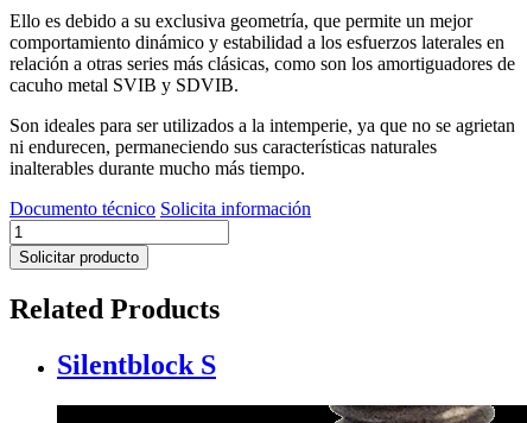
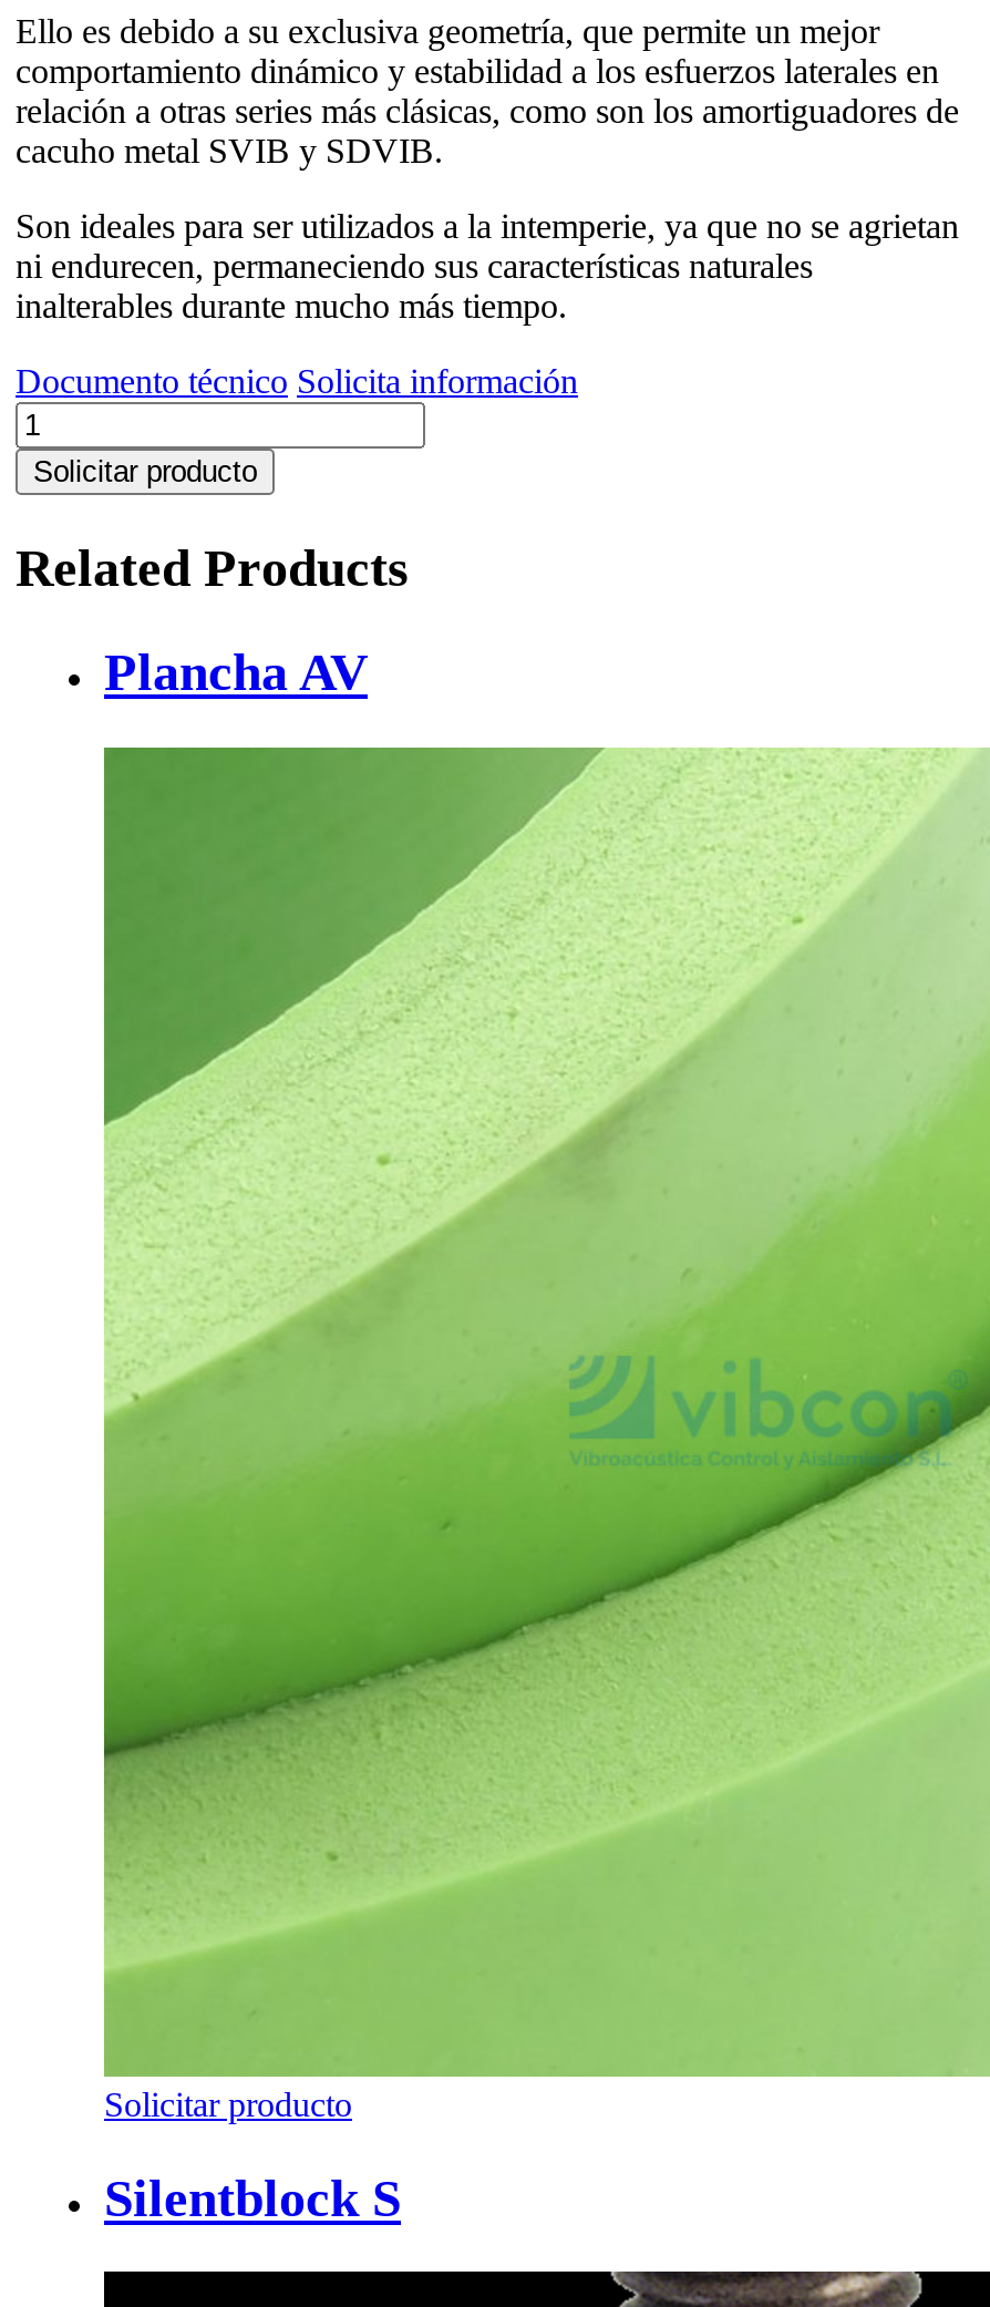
none -> [102,745,983,2122] [image] | Solicitar producto
none -> [104,643,368,700] Plancha AV

